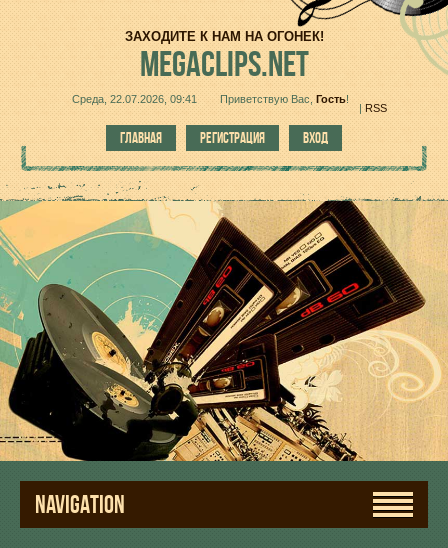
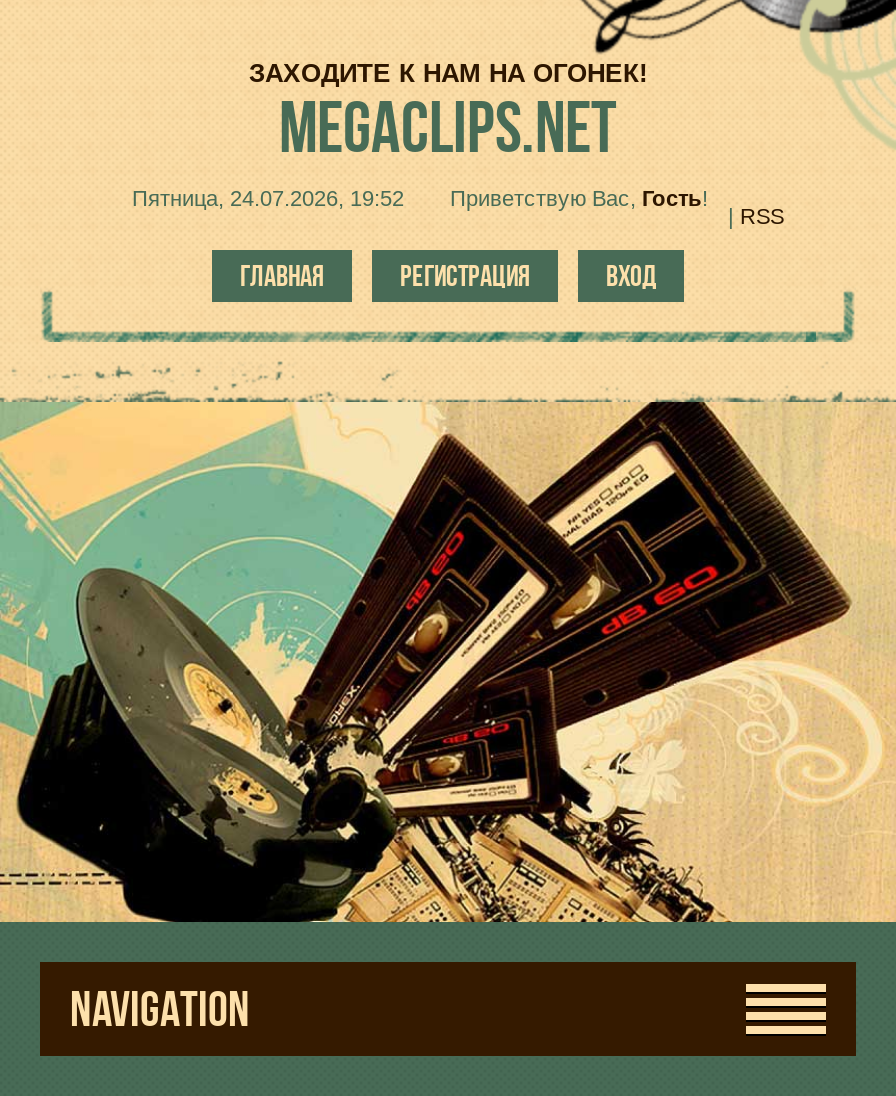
[71,93,348,105] Среда, 22.07.2026, 09:41 Приветствую Вас, Гость! -> [132,186,708,210] Пятница, 24.07.2026, 19:52 Приветствую Вас, Гость!

